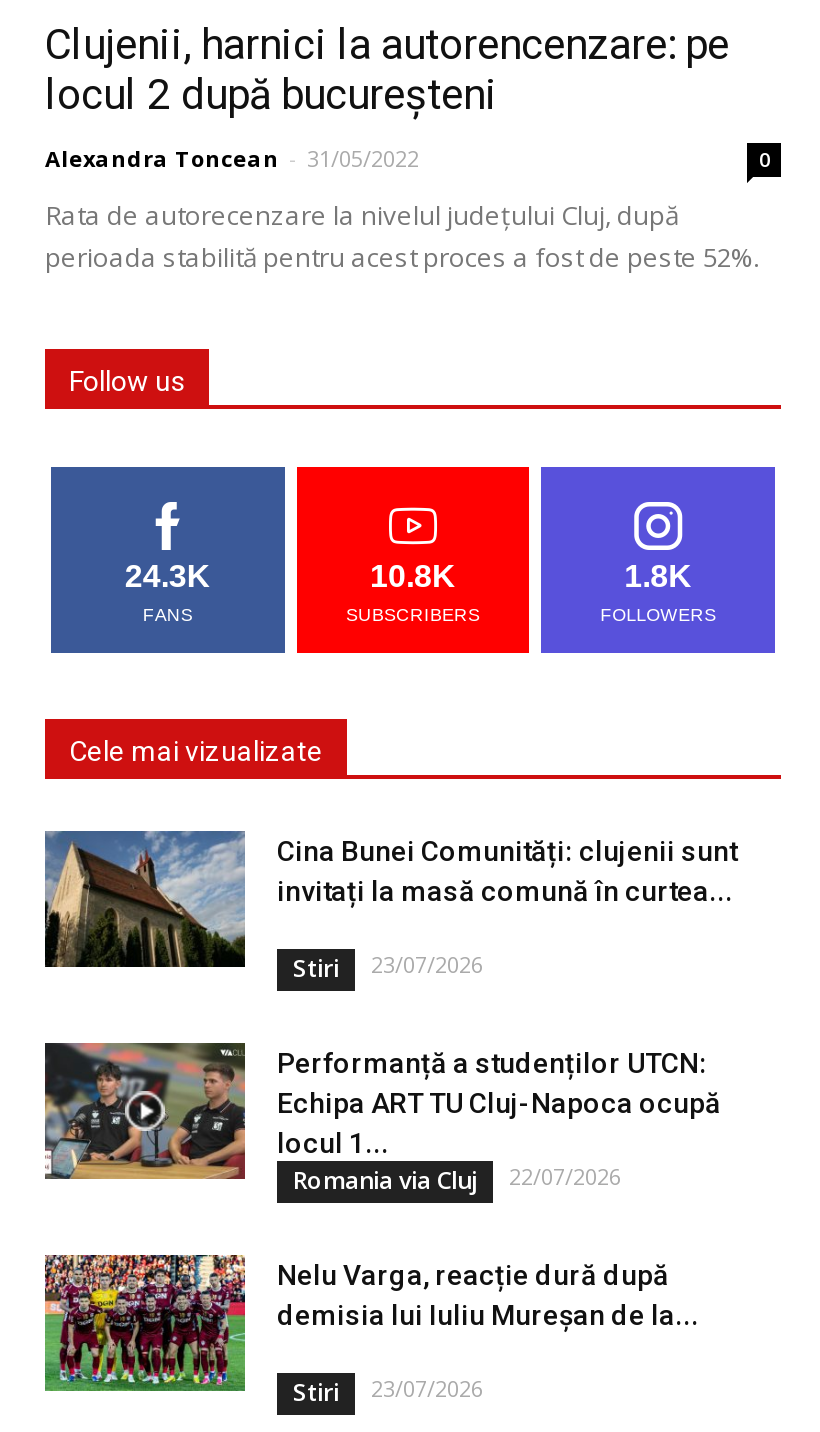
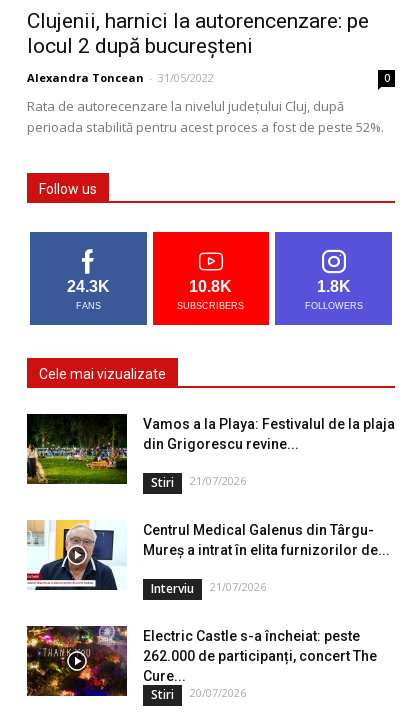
[43,830,737,970] [image] | Cina Bunei Comunități: clujenii sunt | invitați la masă comună în curtea... -> [26,413,395,485] [image] | Vamos a la Playa: Festivalul de la plaja | din Grigorescu revine...
[43,948,721,1330] [image] | 23/07/2026 | Performanță a studenților UTCN: | Echipa ART TU Cluj-Napoca ocupă | locul 1... | Romania via Cluj | 22/07/2026 | Nelu Varga, reacție dură după | demisia lui Iuliu Mureșan de la... -> [27,473,390,684] [image] | 21/07/2026 | Centrul Medical Galenus din Târgu- | Mureș a intrat în elita furnizorilor de... | Interviu | 21/07/2026 | Electric Castle s-a încheiat: peste | 262.000 de participanți, concert The | Cure...
[43,1254,483,1408] [image] | Stiri 23/07/2026 -> [26,625,246,703] [image] | Stiri 20/07/2026

